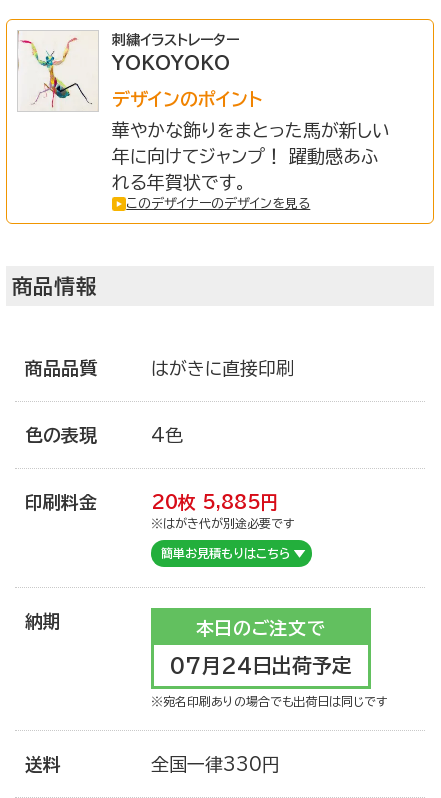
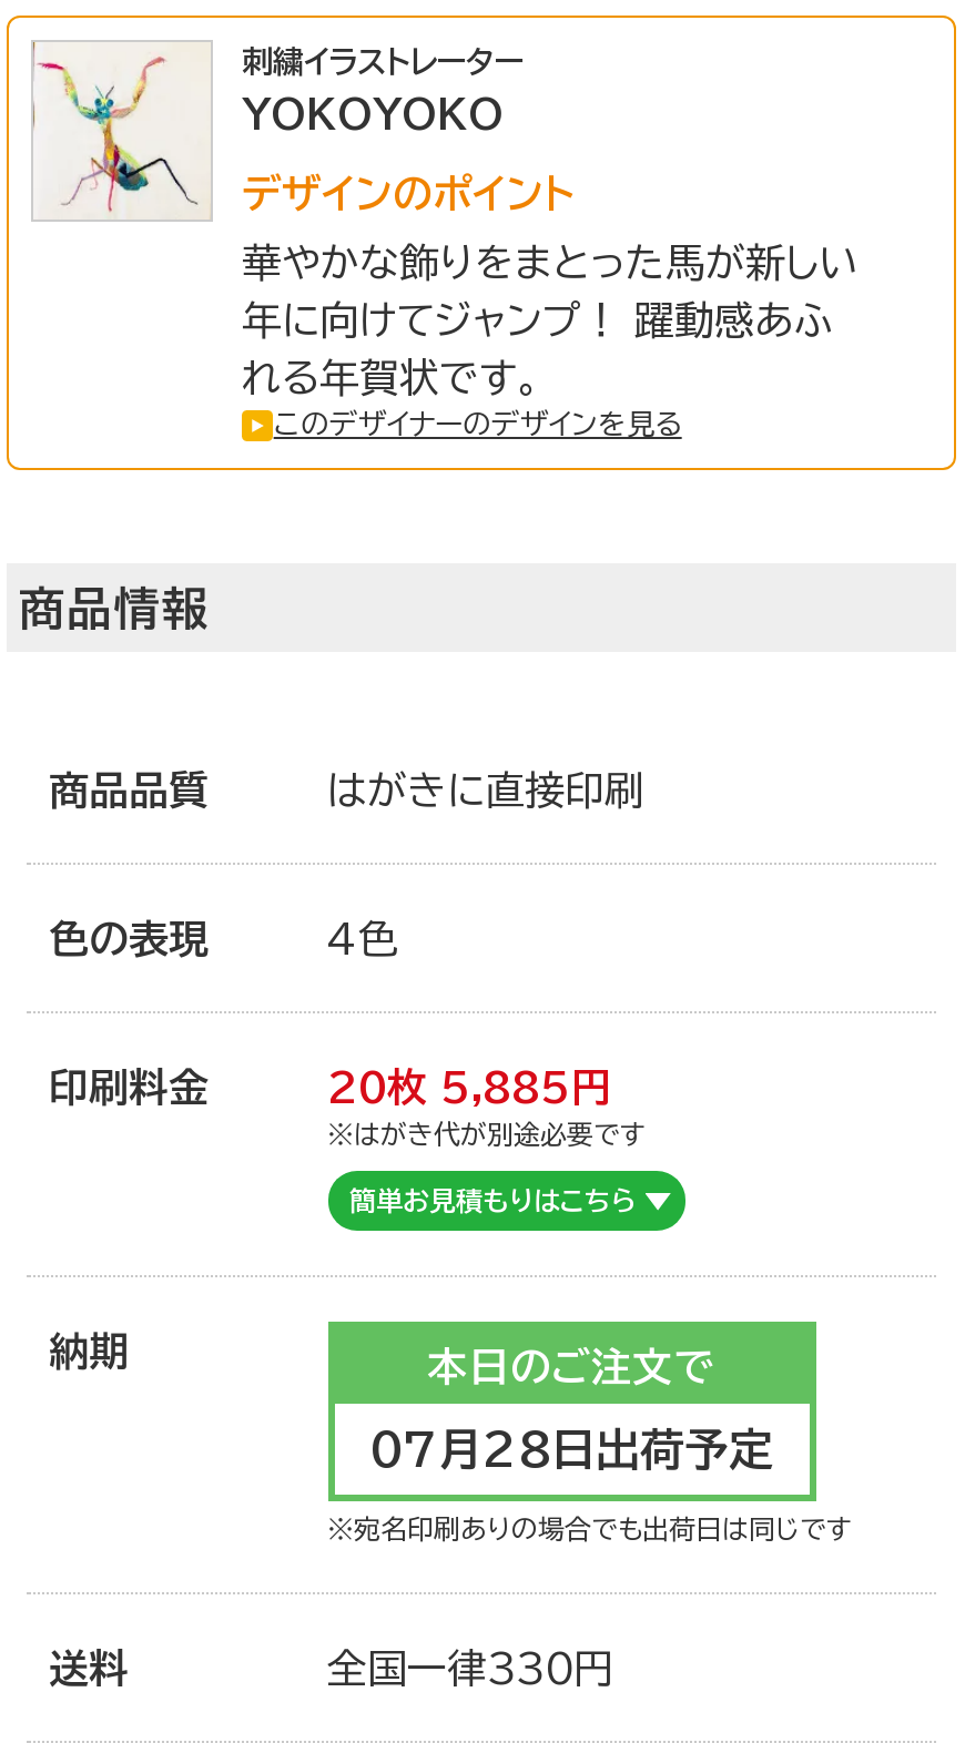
[169,655,351,675] 07月24日出荷予定 -> [369,1425,773,1470] 07月28日出荷予定

